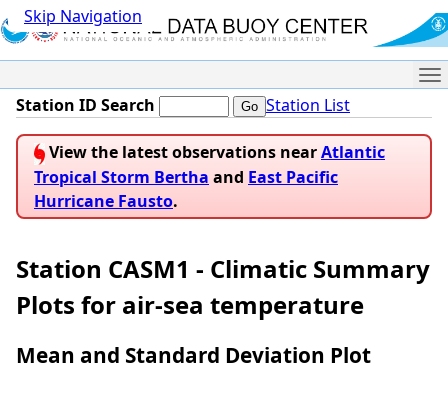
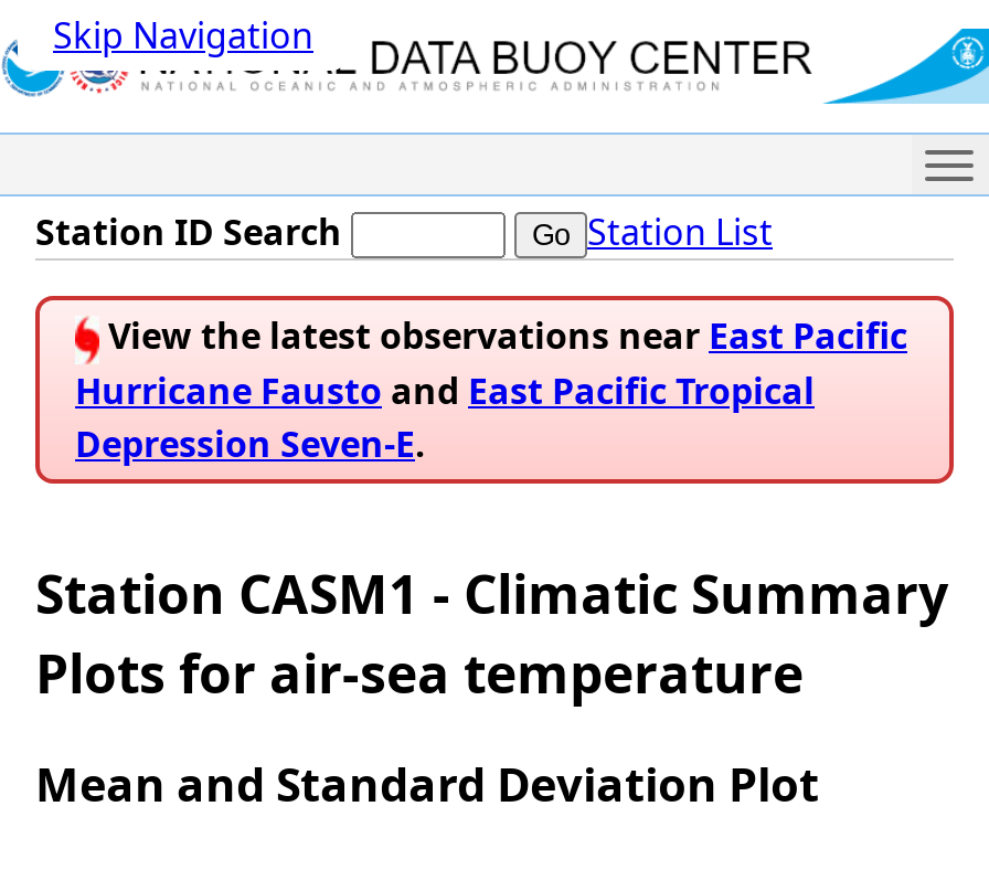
[34,141,385,212] View the latest observations near Atlantic | Tropical Storm Bertha and East Pacific | Hurricane Fausto. -> [75,312,907,468] View the latest observations near East Pacific | Hurricane Fausto and East Pacific Tropical | Depression Seven-E.

